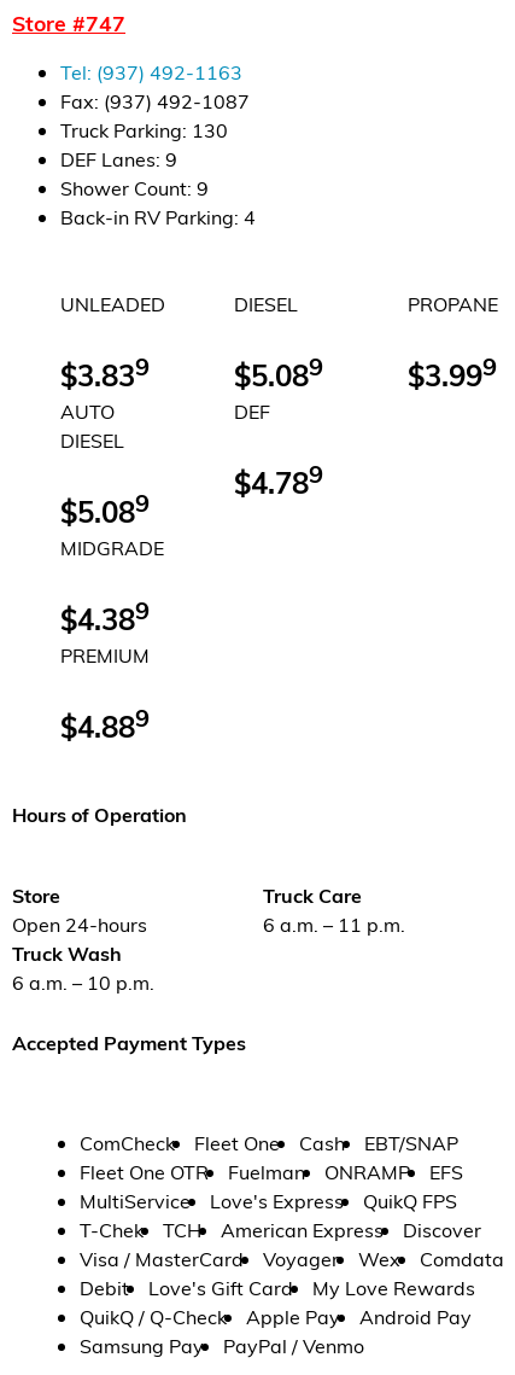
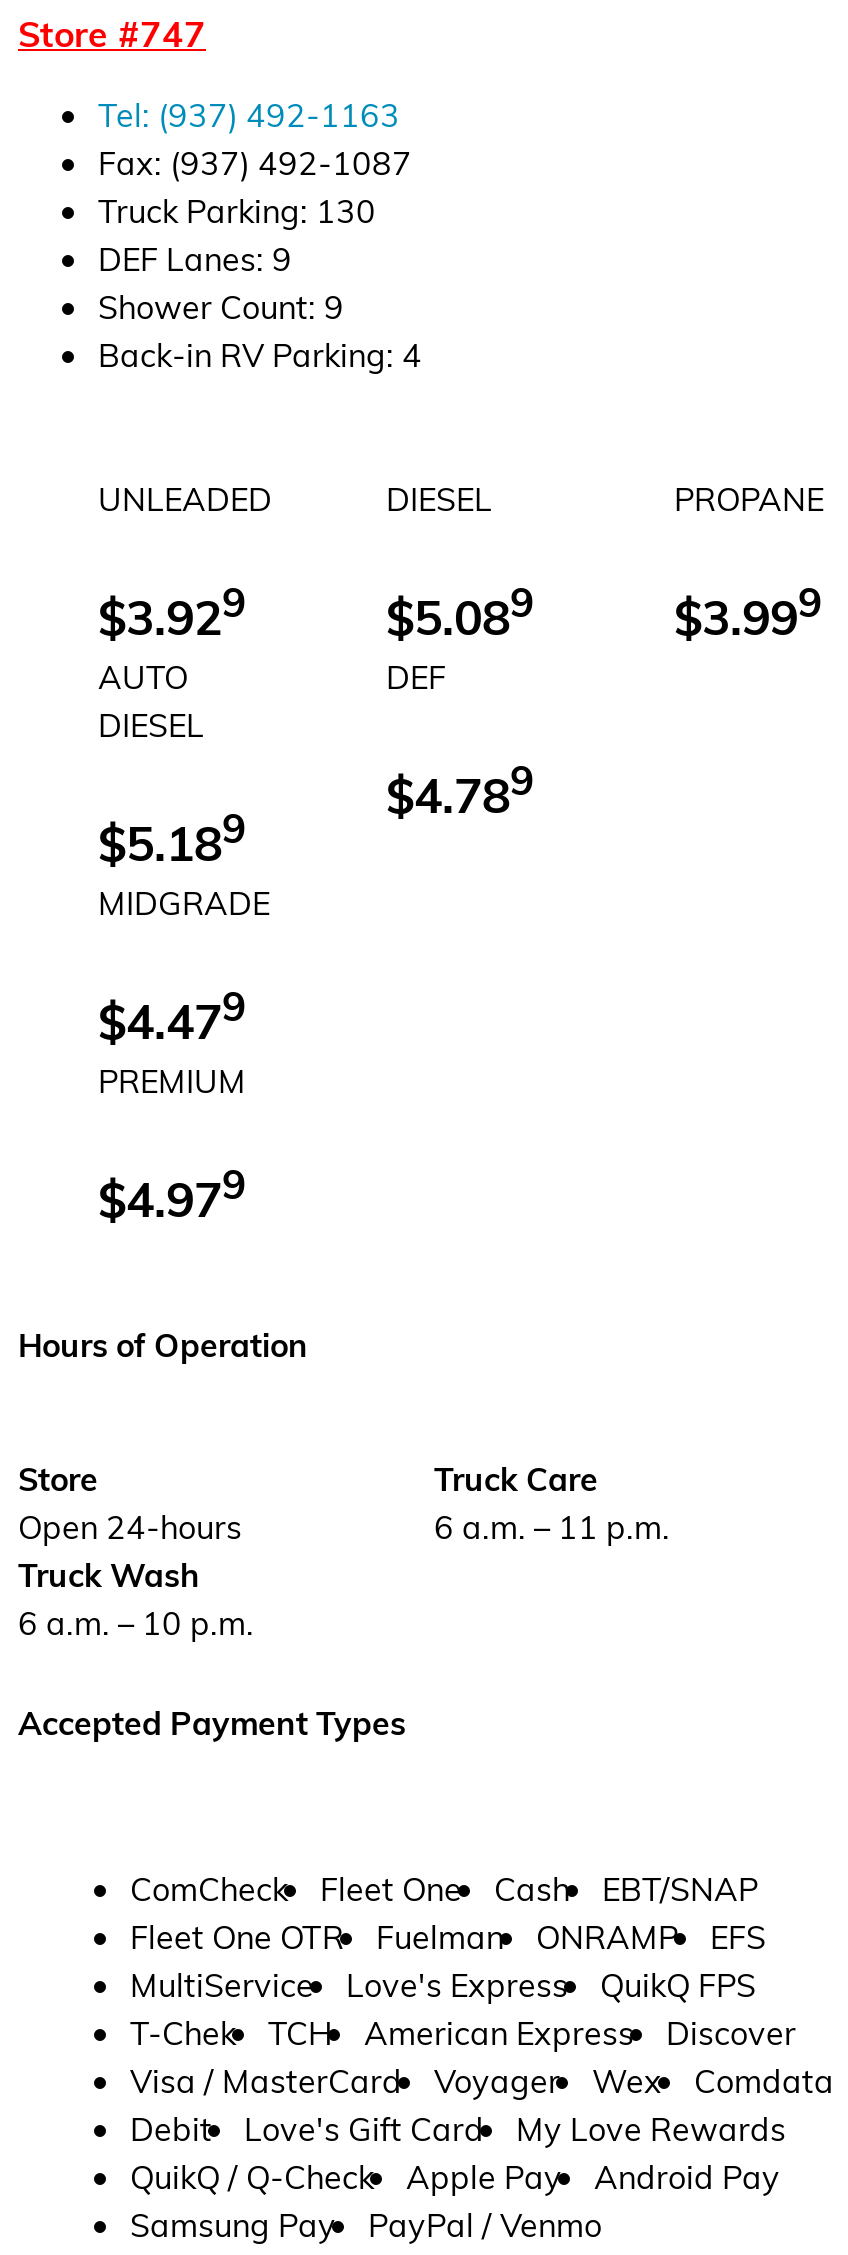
[60,349,497,395] $3.839 $5.089 $3.999 -> [98,574,822,650] $3.929 $5.089 $3.999
[60,486,150,532] $5.089 -> [98,800,246,876] $5.189
[60,593,150,639] $4.389 -> [98,978,246,1054] $4.479
[60,701,150,746] $4.889 -> [98,1156,246,1232] $4.979

